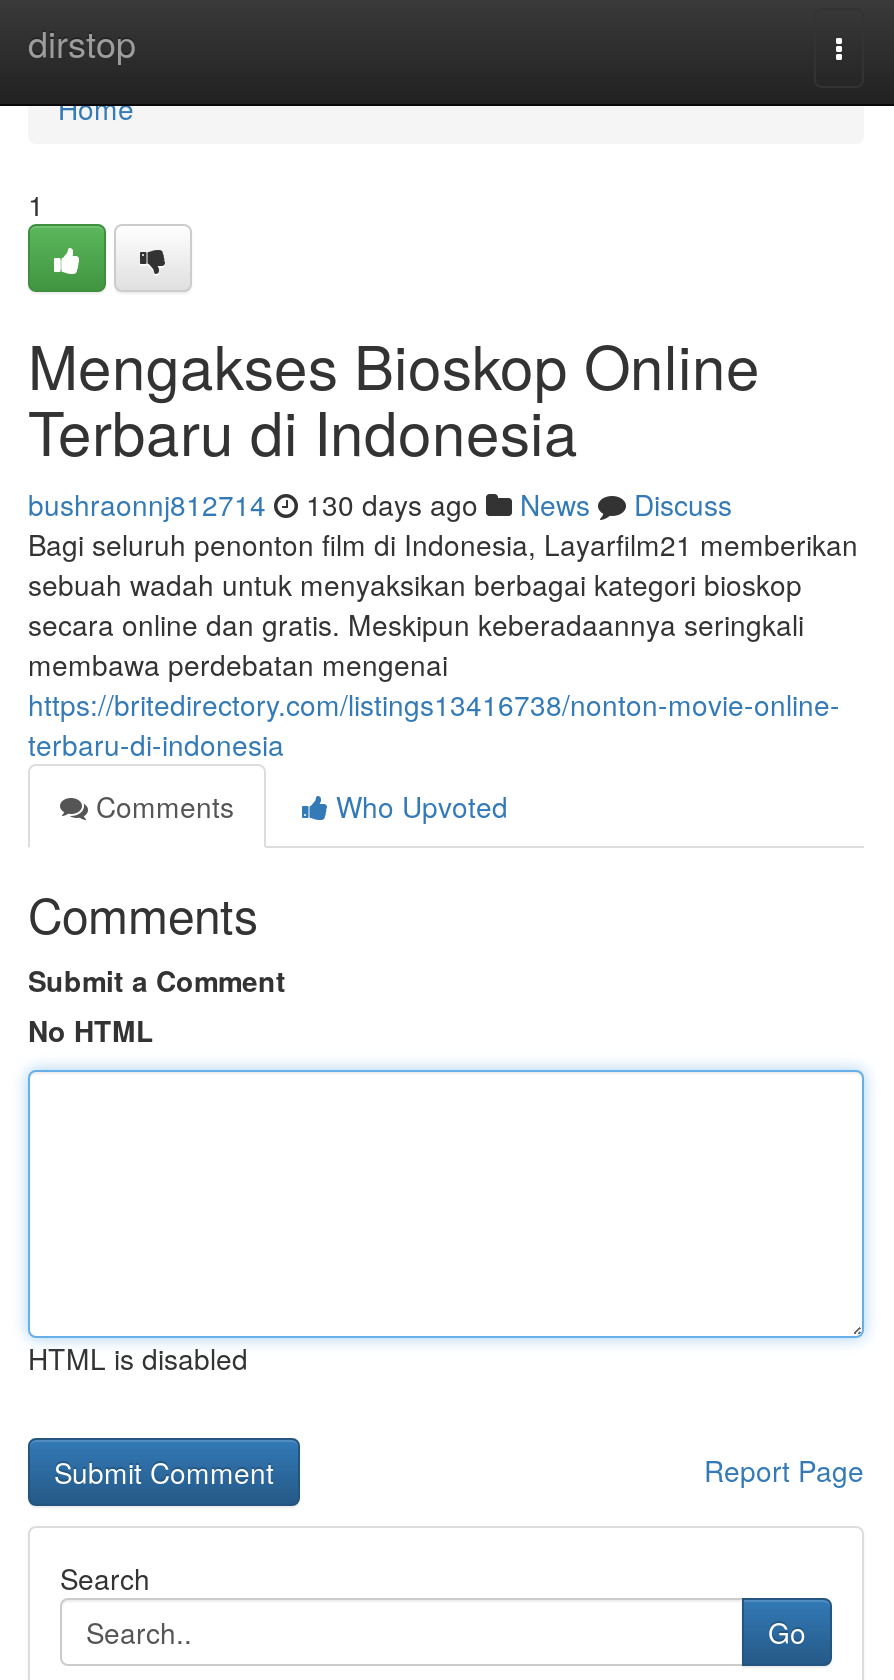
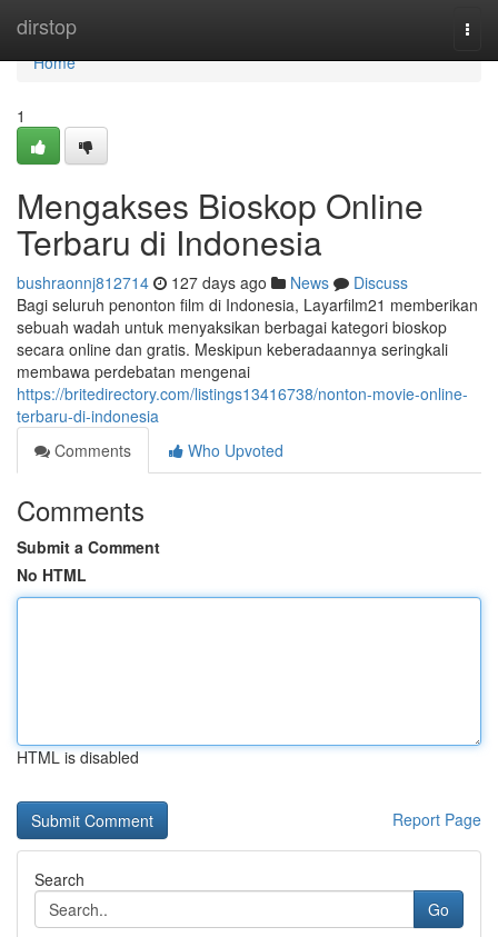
[28,484,732,524] bushraonnj812714 130 days ago News Discuss -> [17,271,408,293] bushraonnj812714 127 days ago News Discuss

